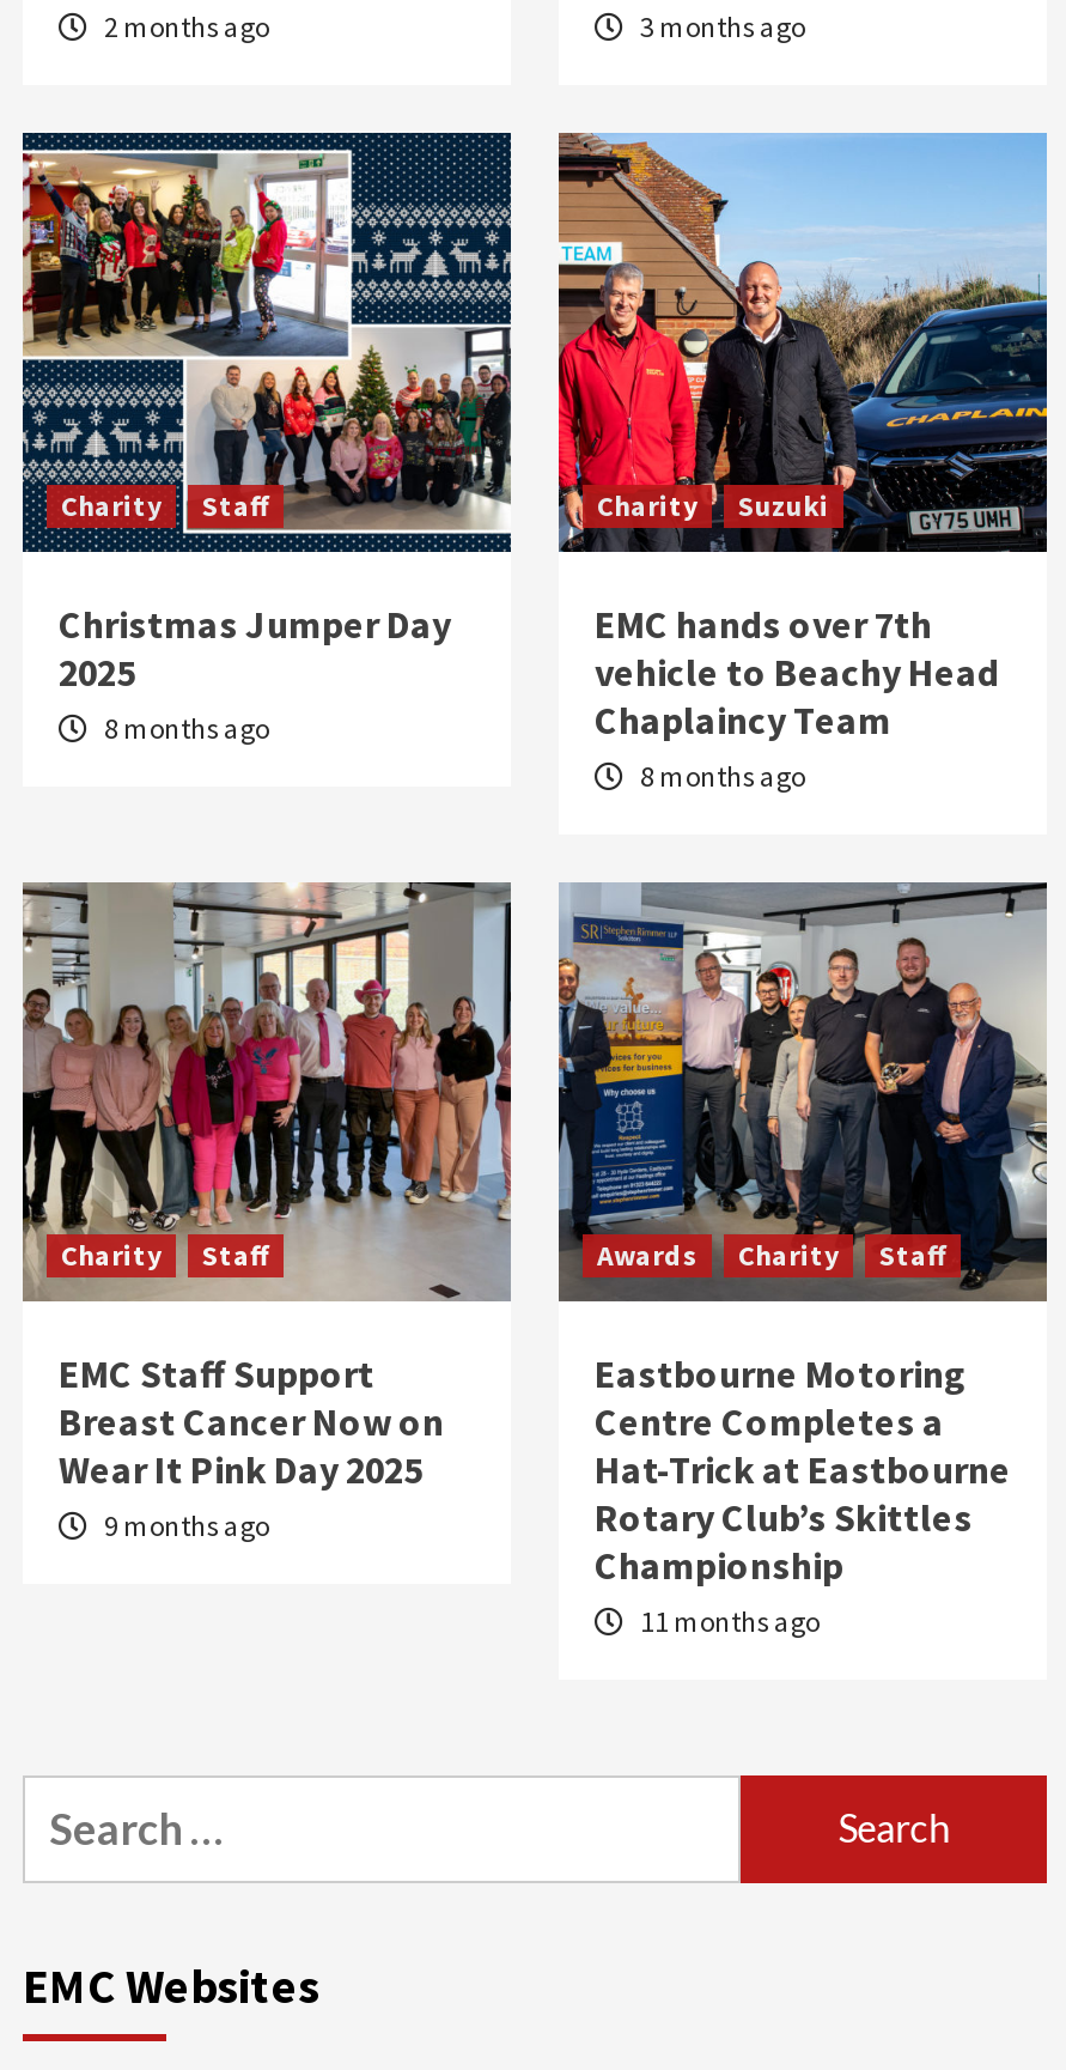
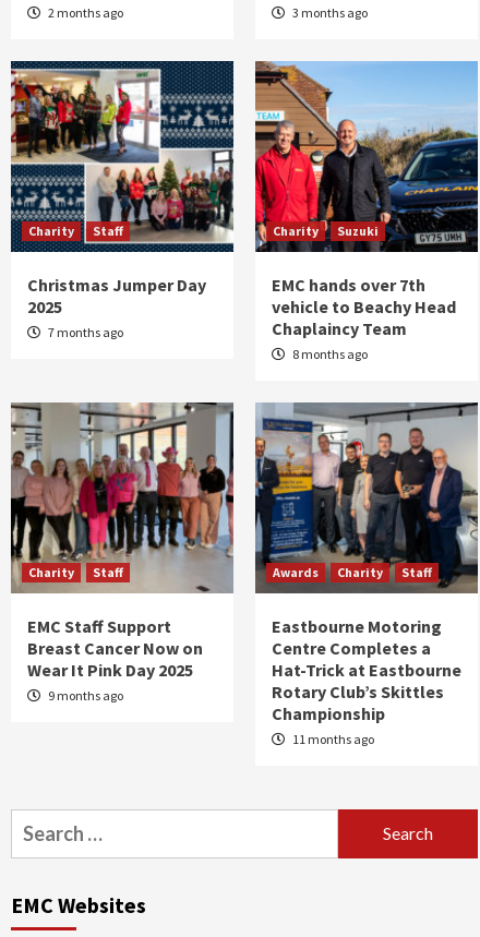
[99,710,269,746] 8 months ago -> [46,323,123,340] 7 months ago

